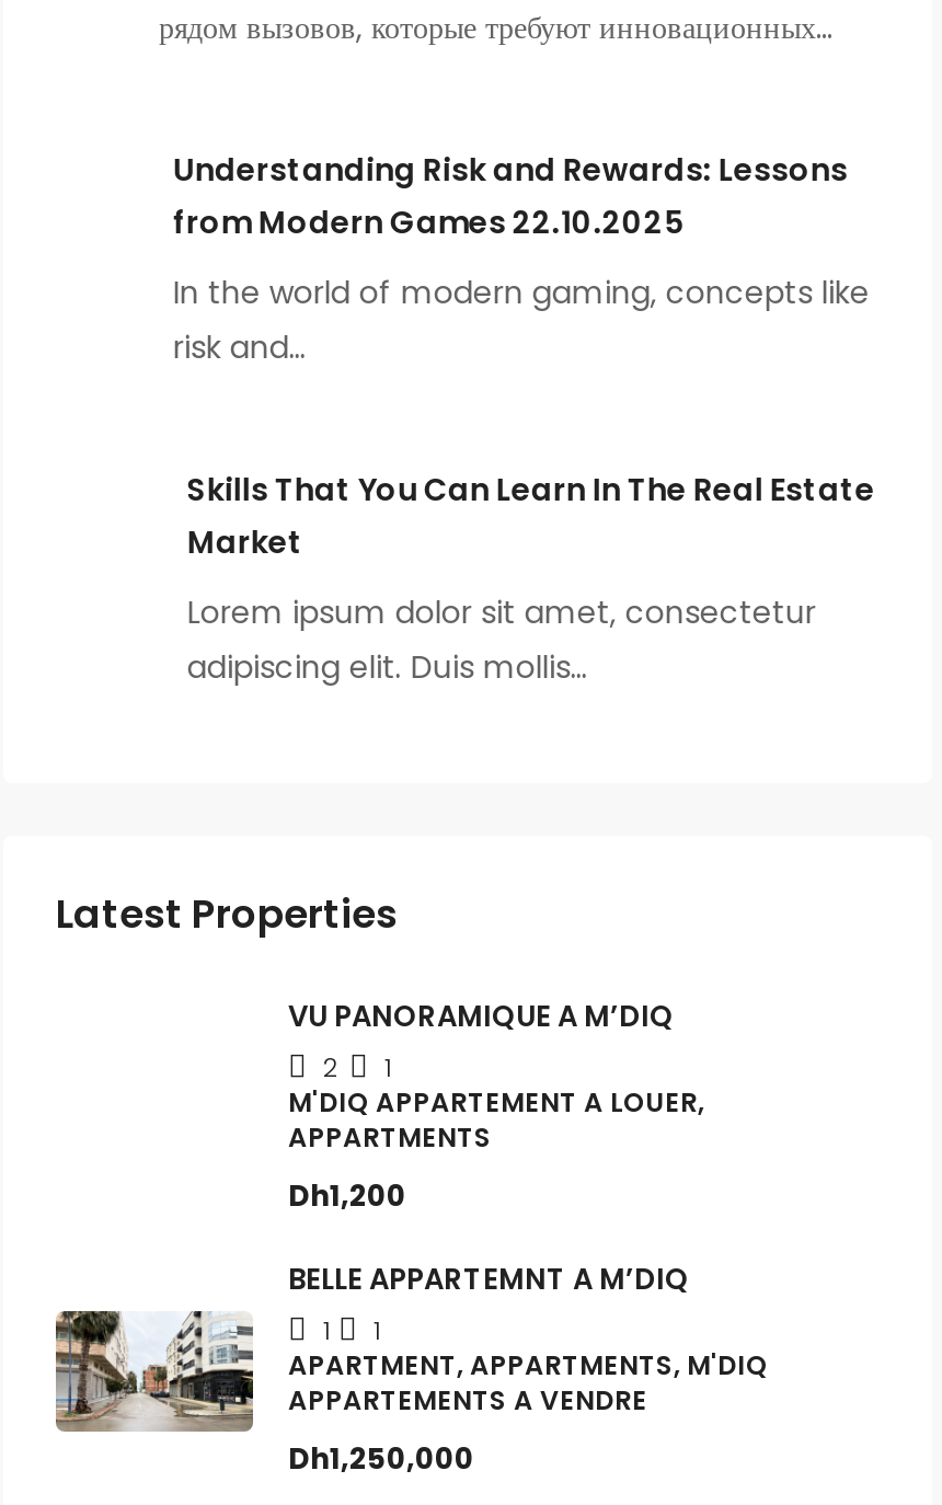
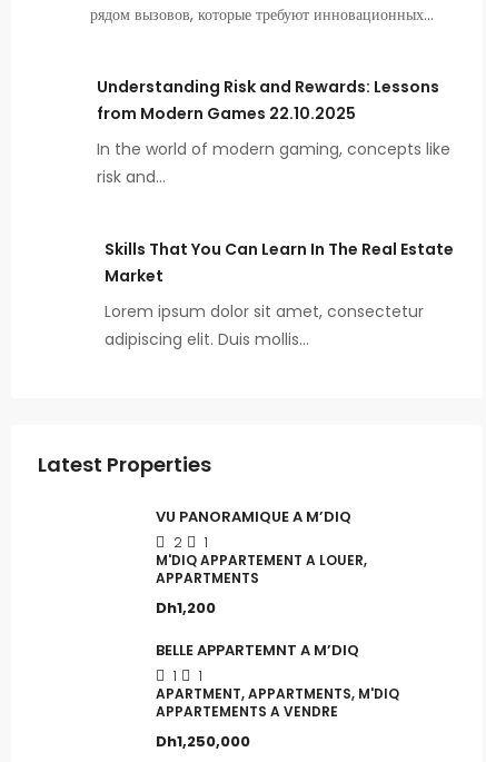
[54,1308,255,1435] [image] -> none

